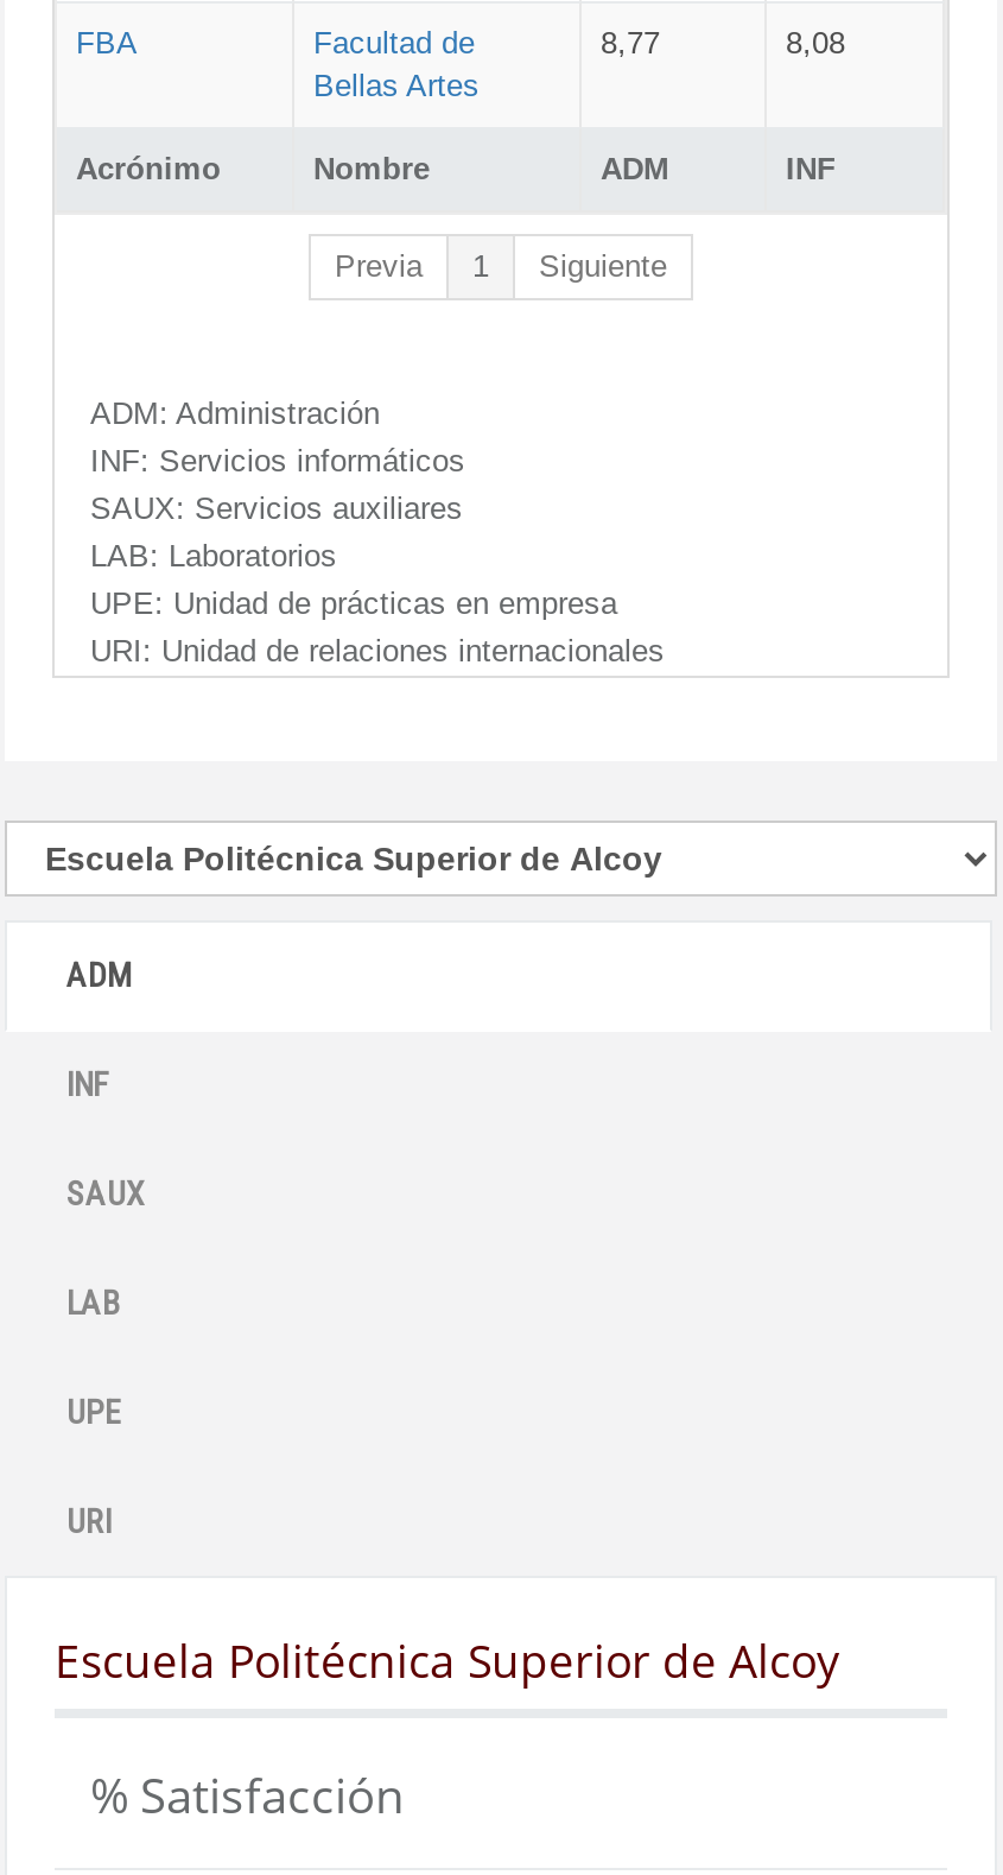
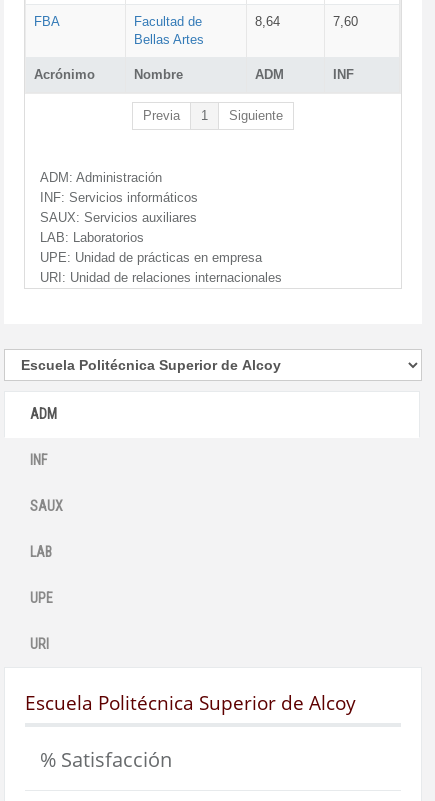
[601,25,660,61] 8,77 -> [255,14,280,29] 8,64
[786,25,845,61] 8,08 -> [333,14,358,29] 7,60

